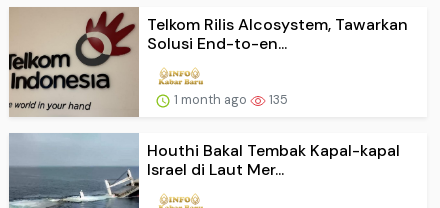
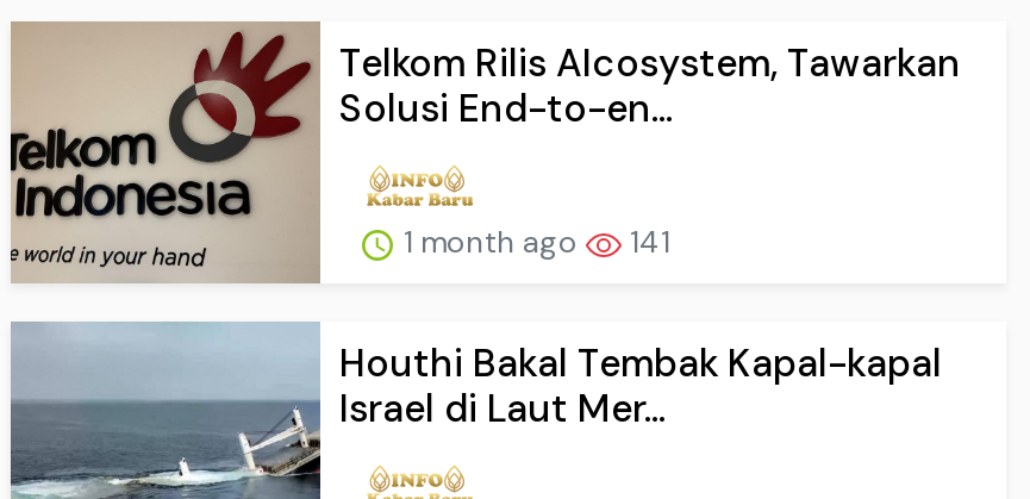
[171,91,288,108] 1 month ago 135 -> [397,221,670,261] 1 month ago 141

